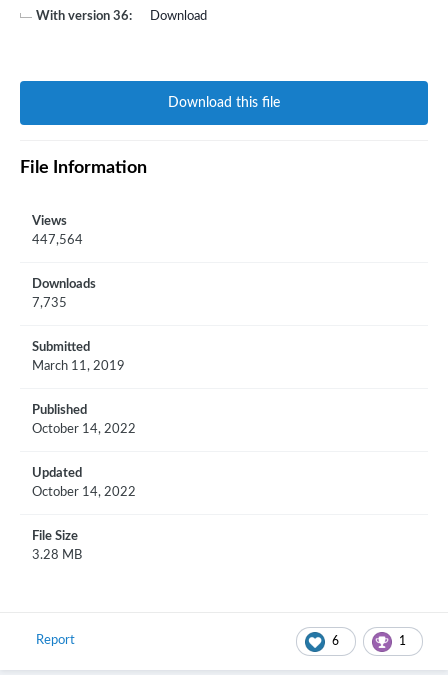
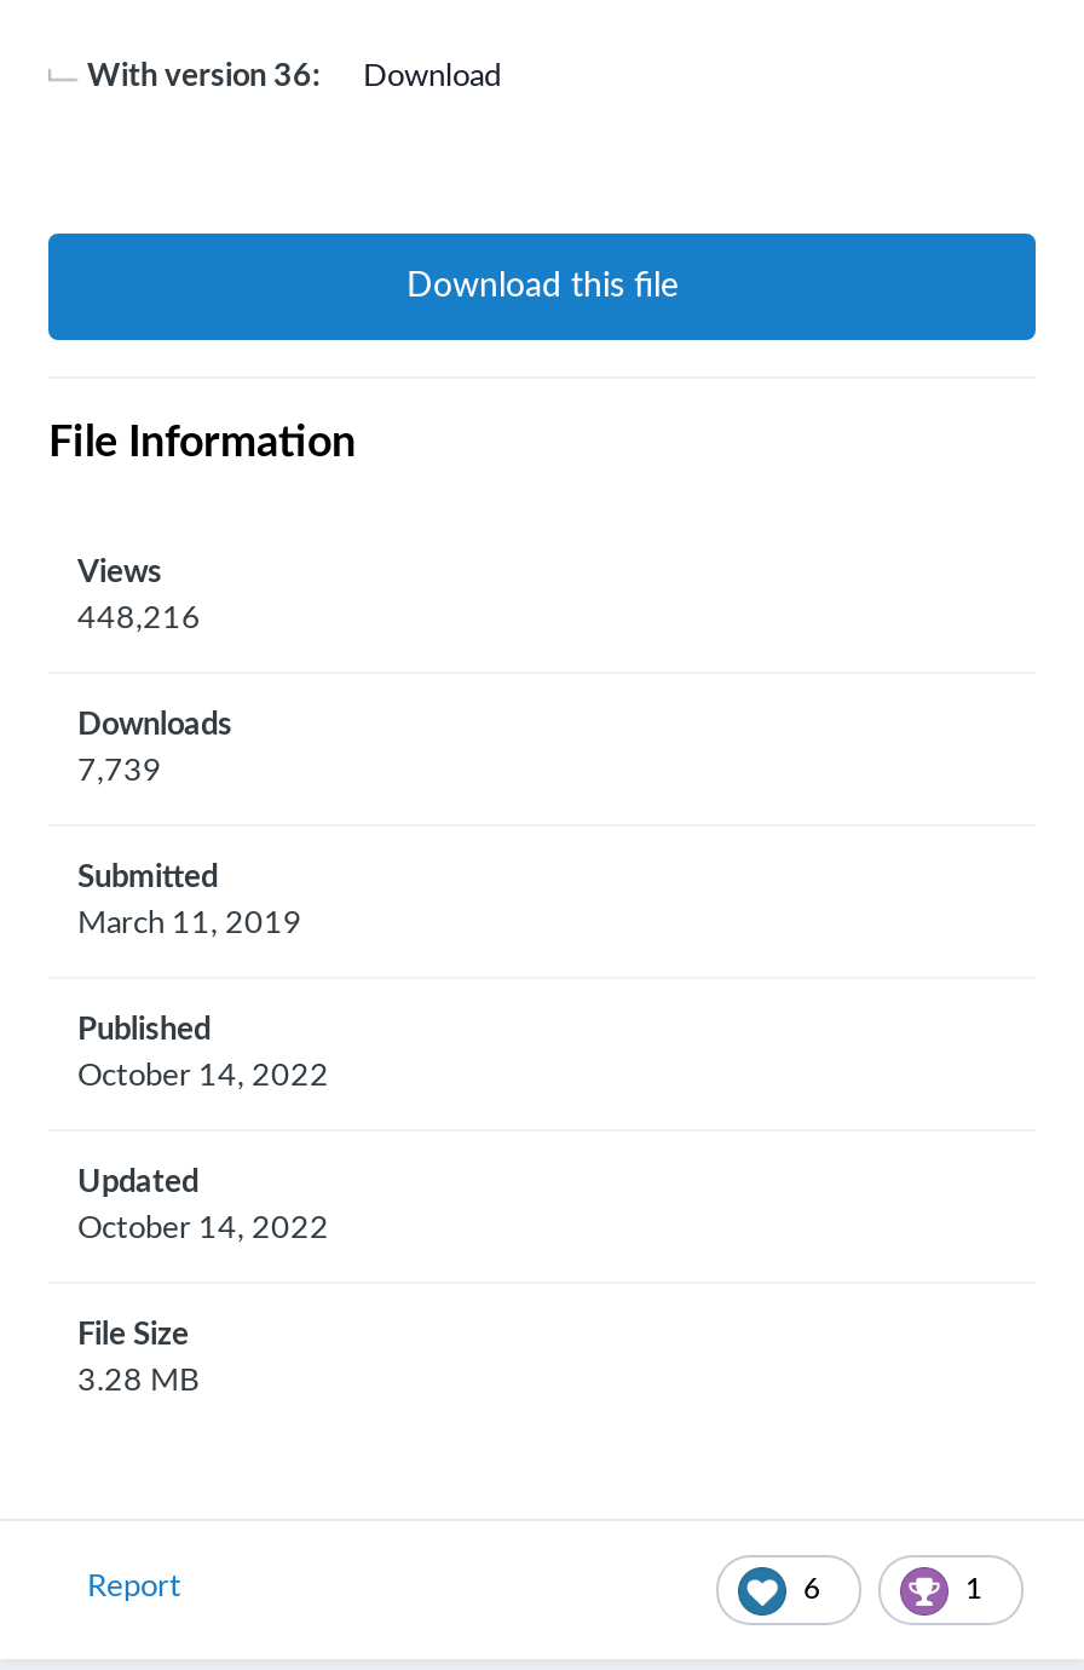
[32,234,83,247] 447,564 -> [77,603,201,635] 448,216
[32,297,67,310] 7,735 -> [77,756,162,787] 7,739

